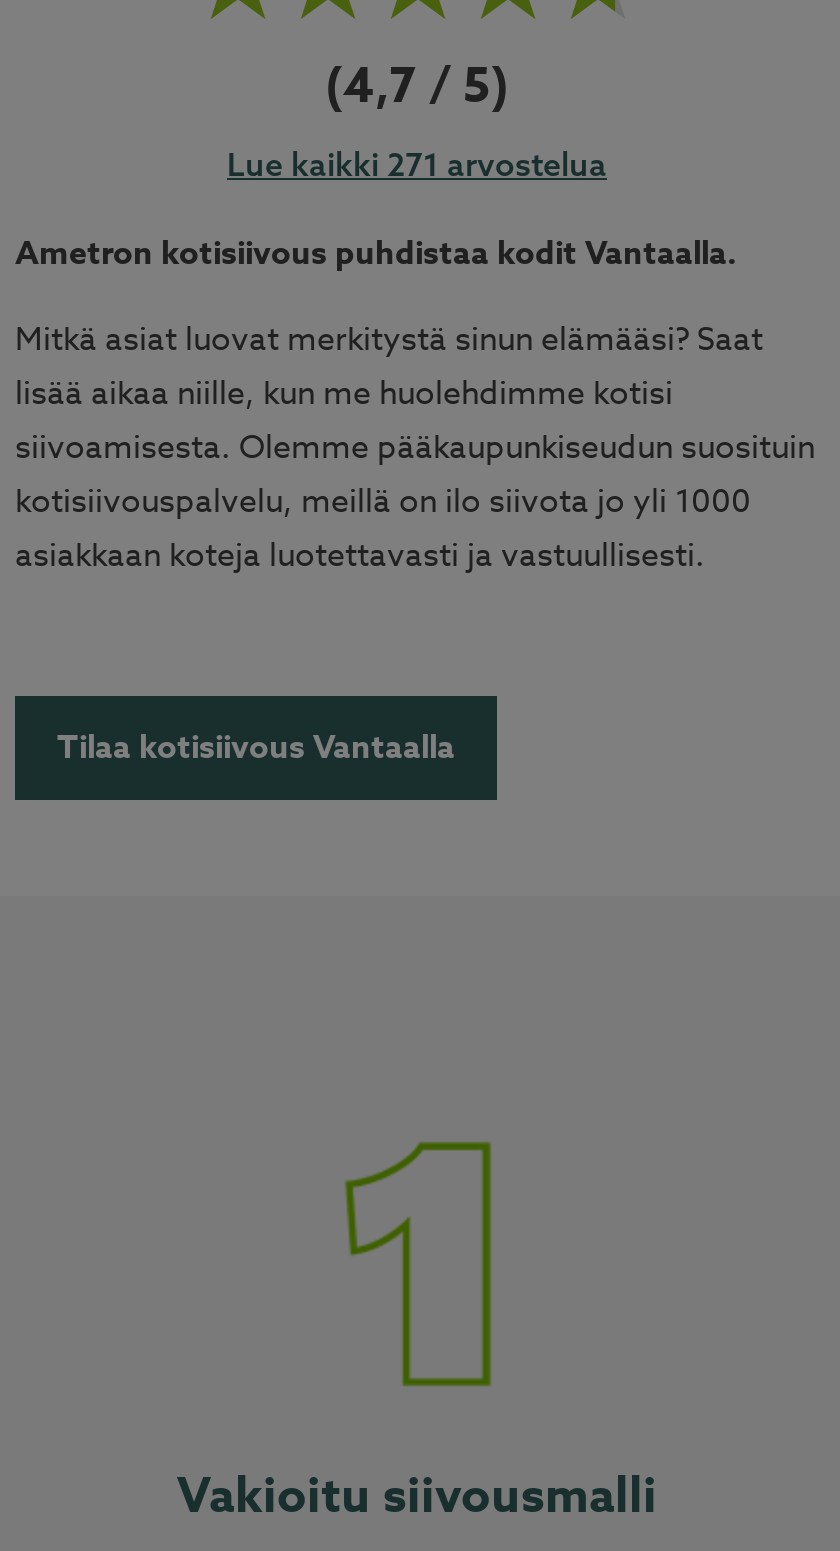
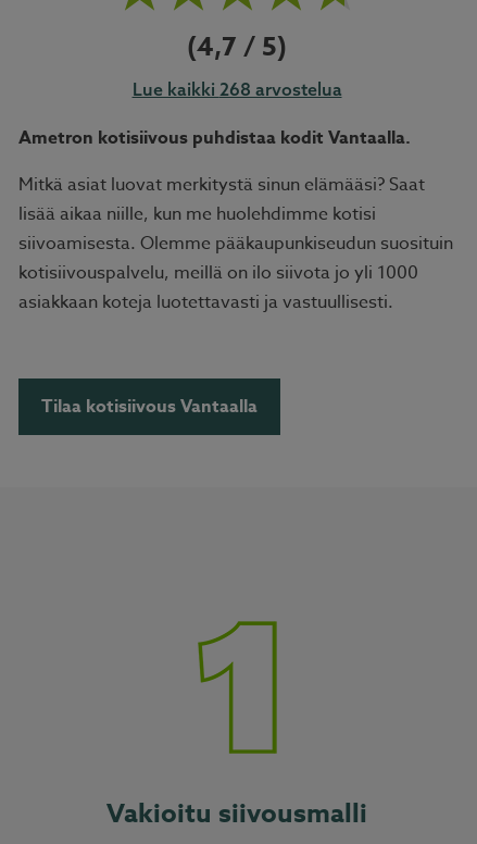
[387,144,607,184] 271 arvostelua -> [219,78,342,100] 268 arvostelua

